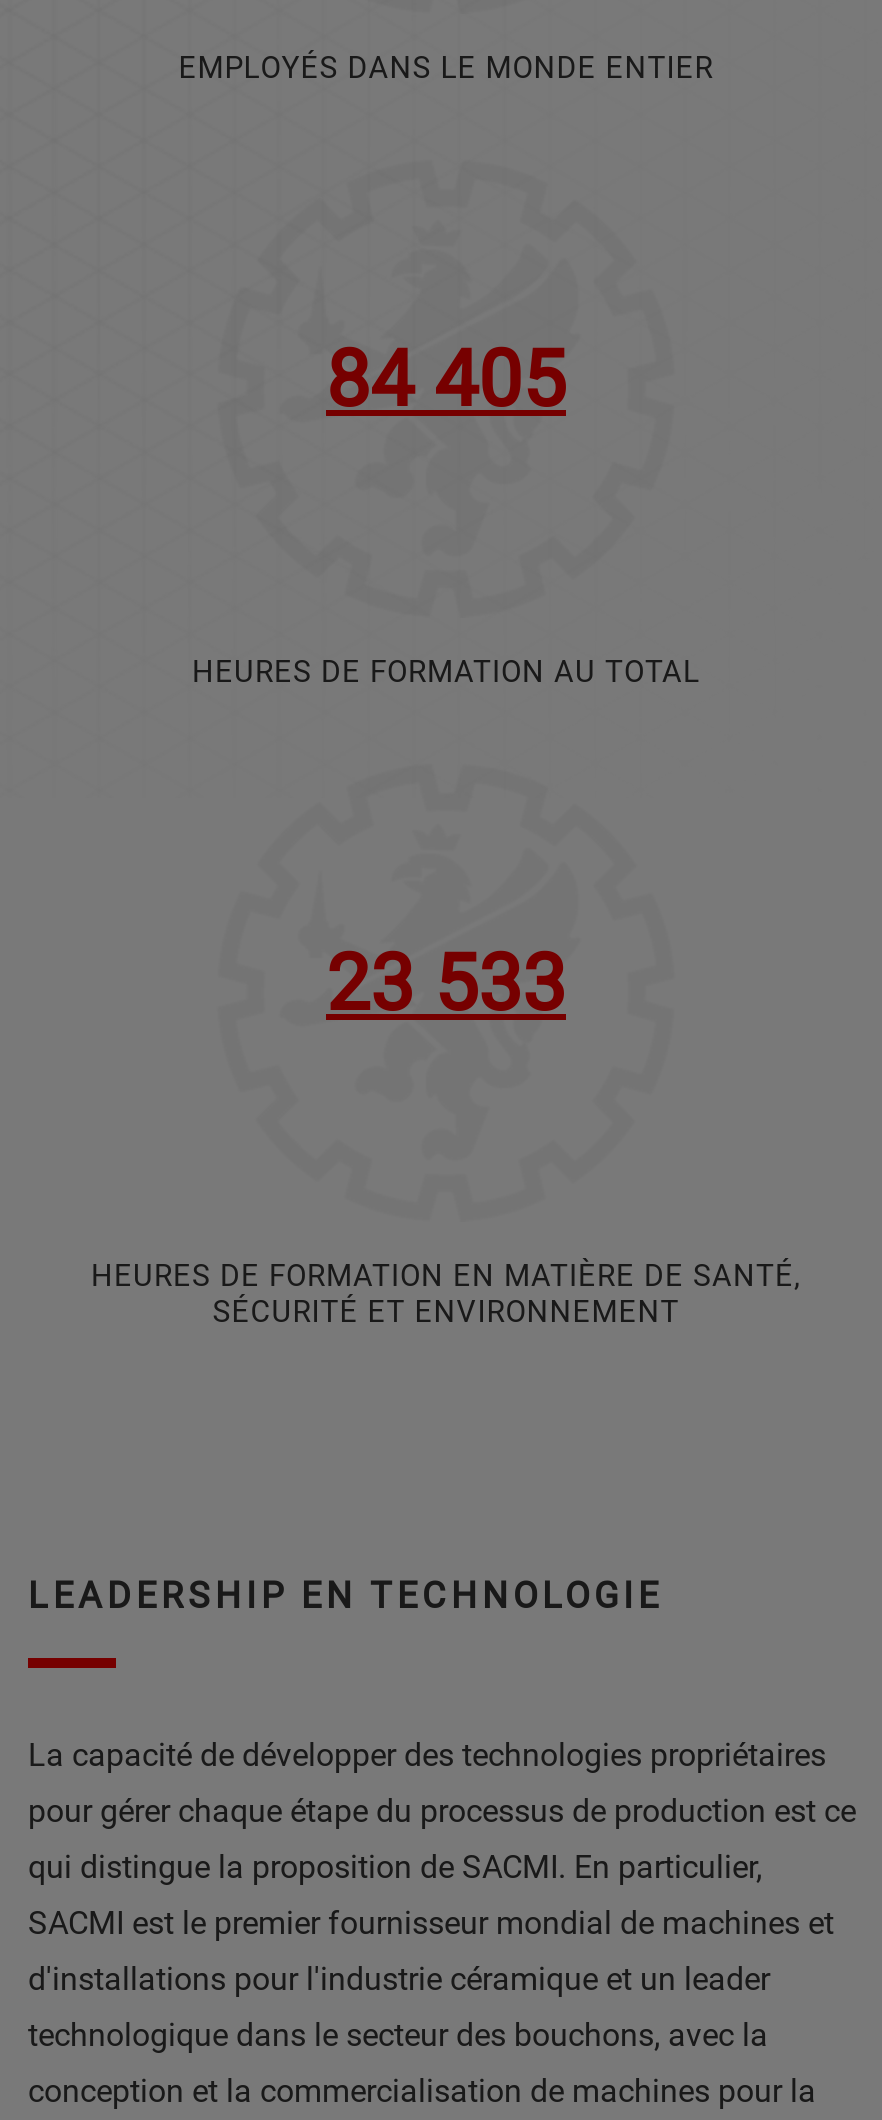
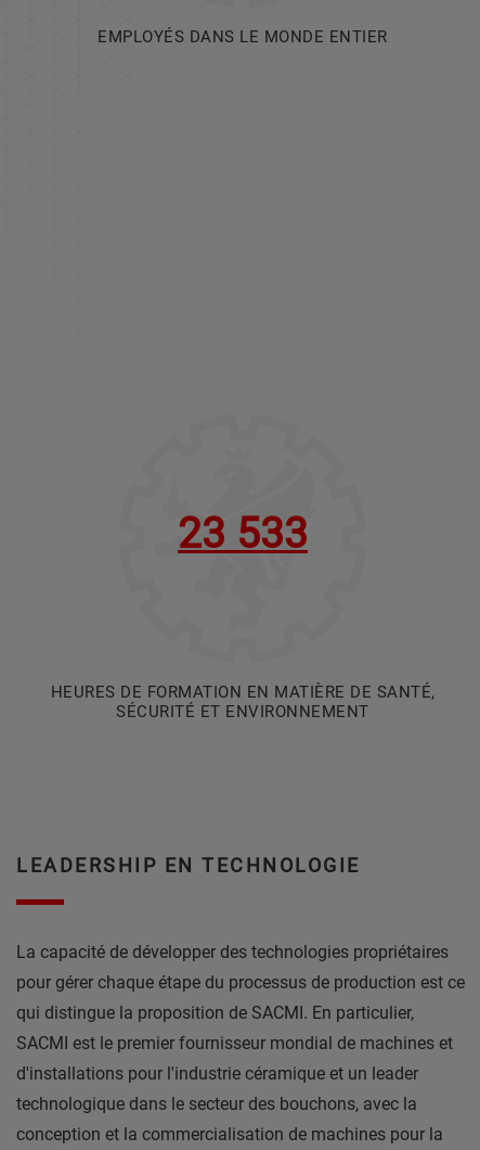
[192,334,700,690] 84 405 | HEURES DE FORMATION AU TOTAL -> none

